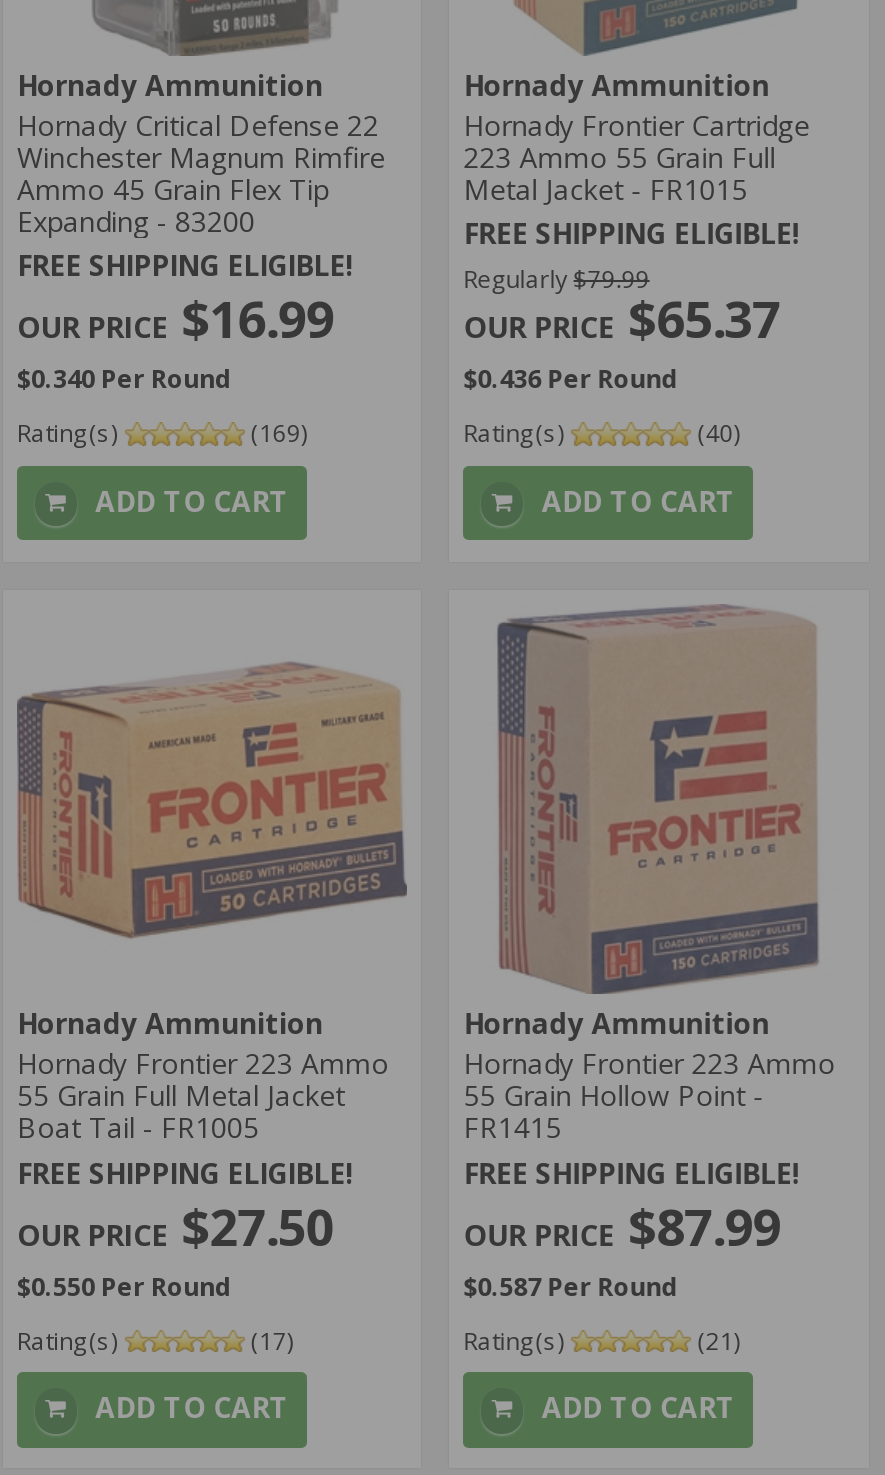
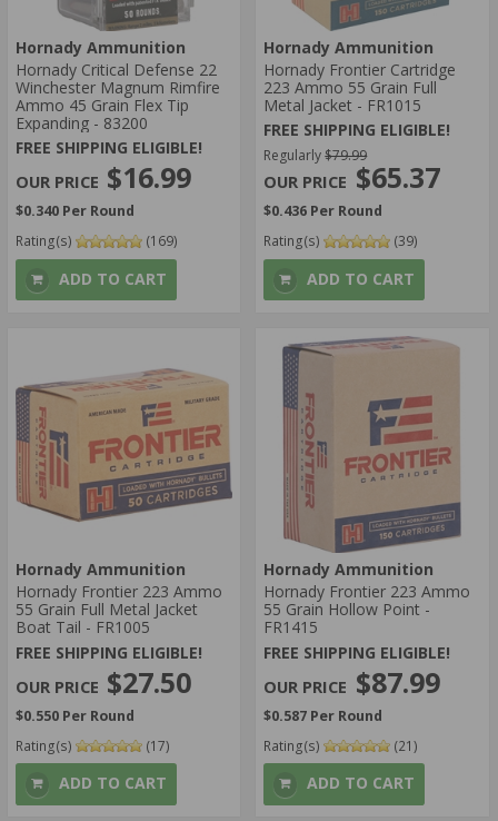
[691,416,741,450] (40) -> [390,232,418,250] (39)

